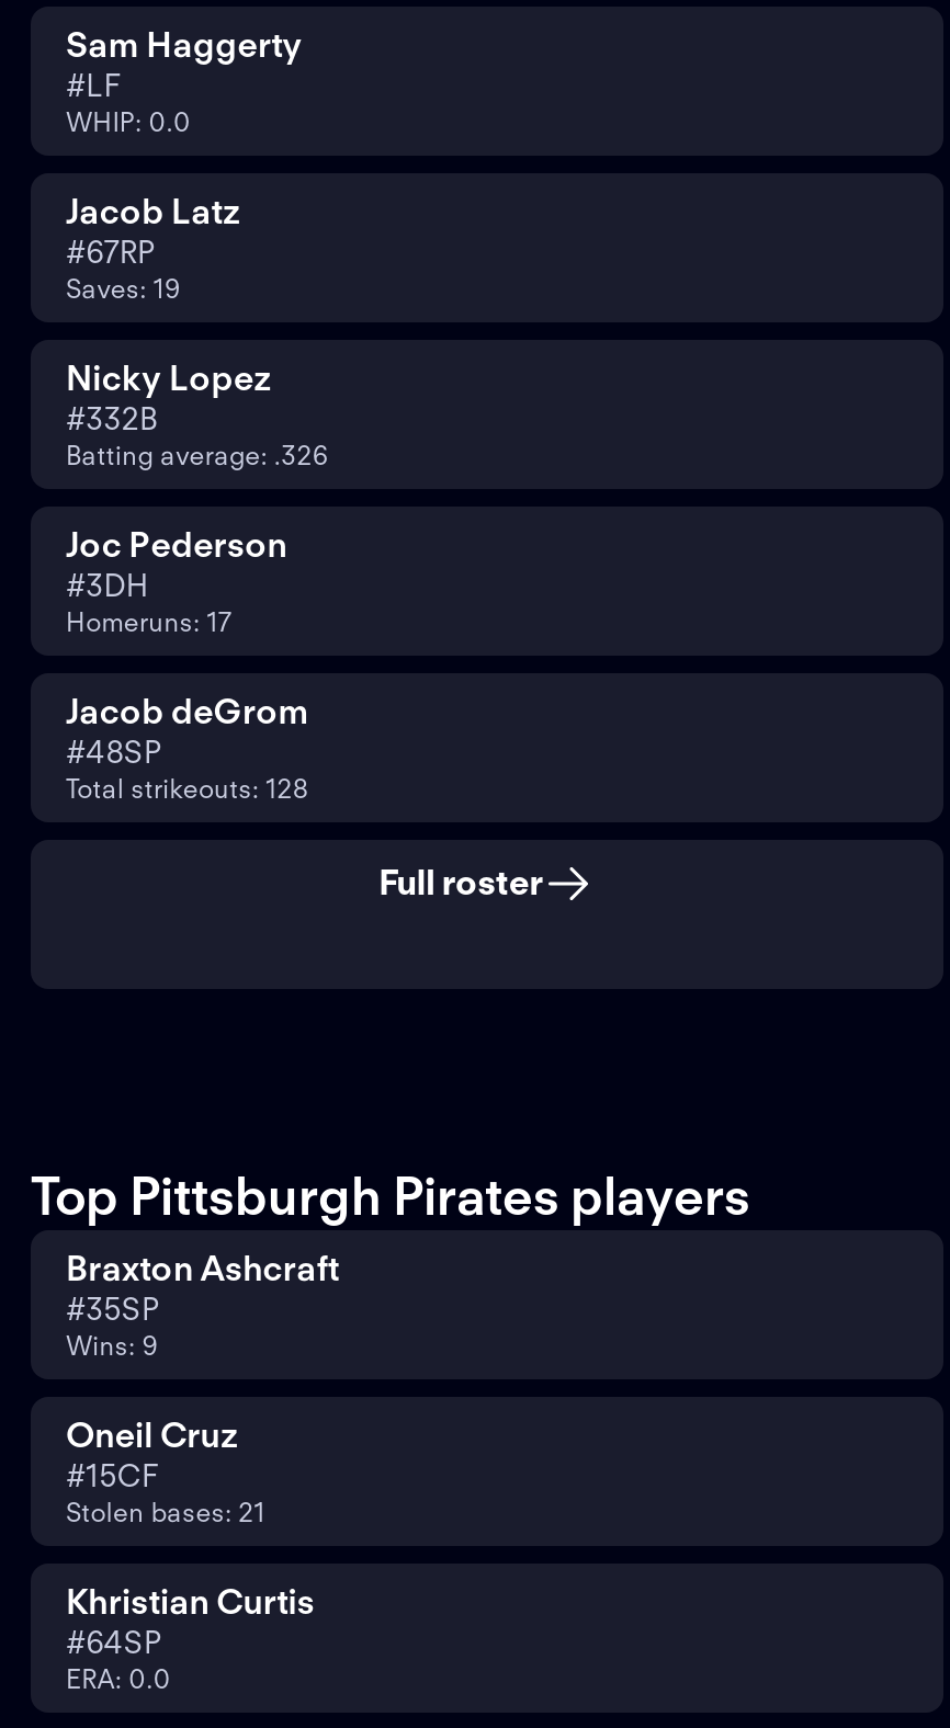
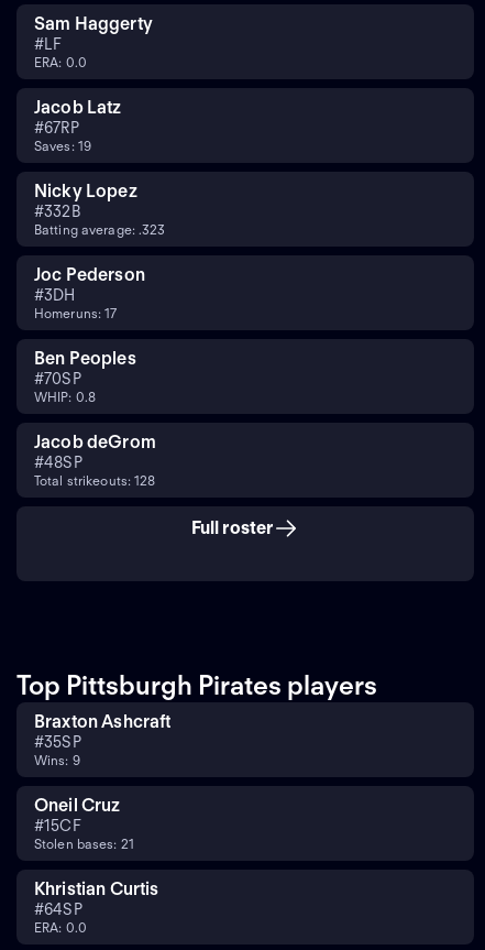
[66,105,191,138] WHIP: 0.0 -> [34,54,87,71] ERA: 0.0
[66,439,328,472] Batting average: .326 -> [34,221,166,238] Batting average: .323
none -> [34,348,136,405] Ben Peoples | #70SP | WHIP: 0.8

